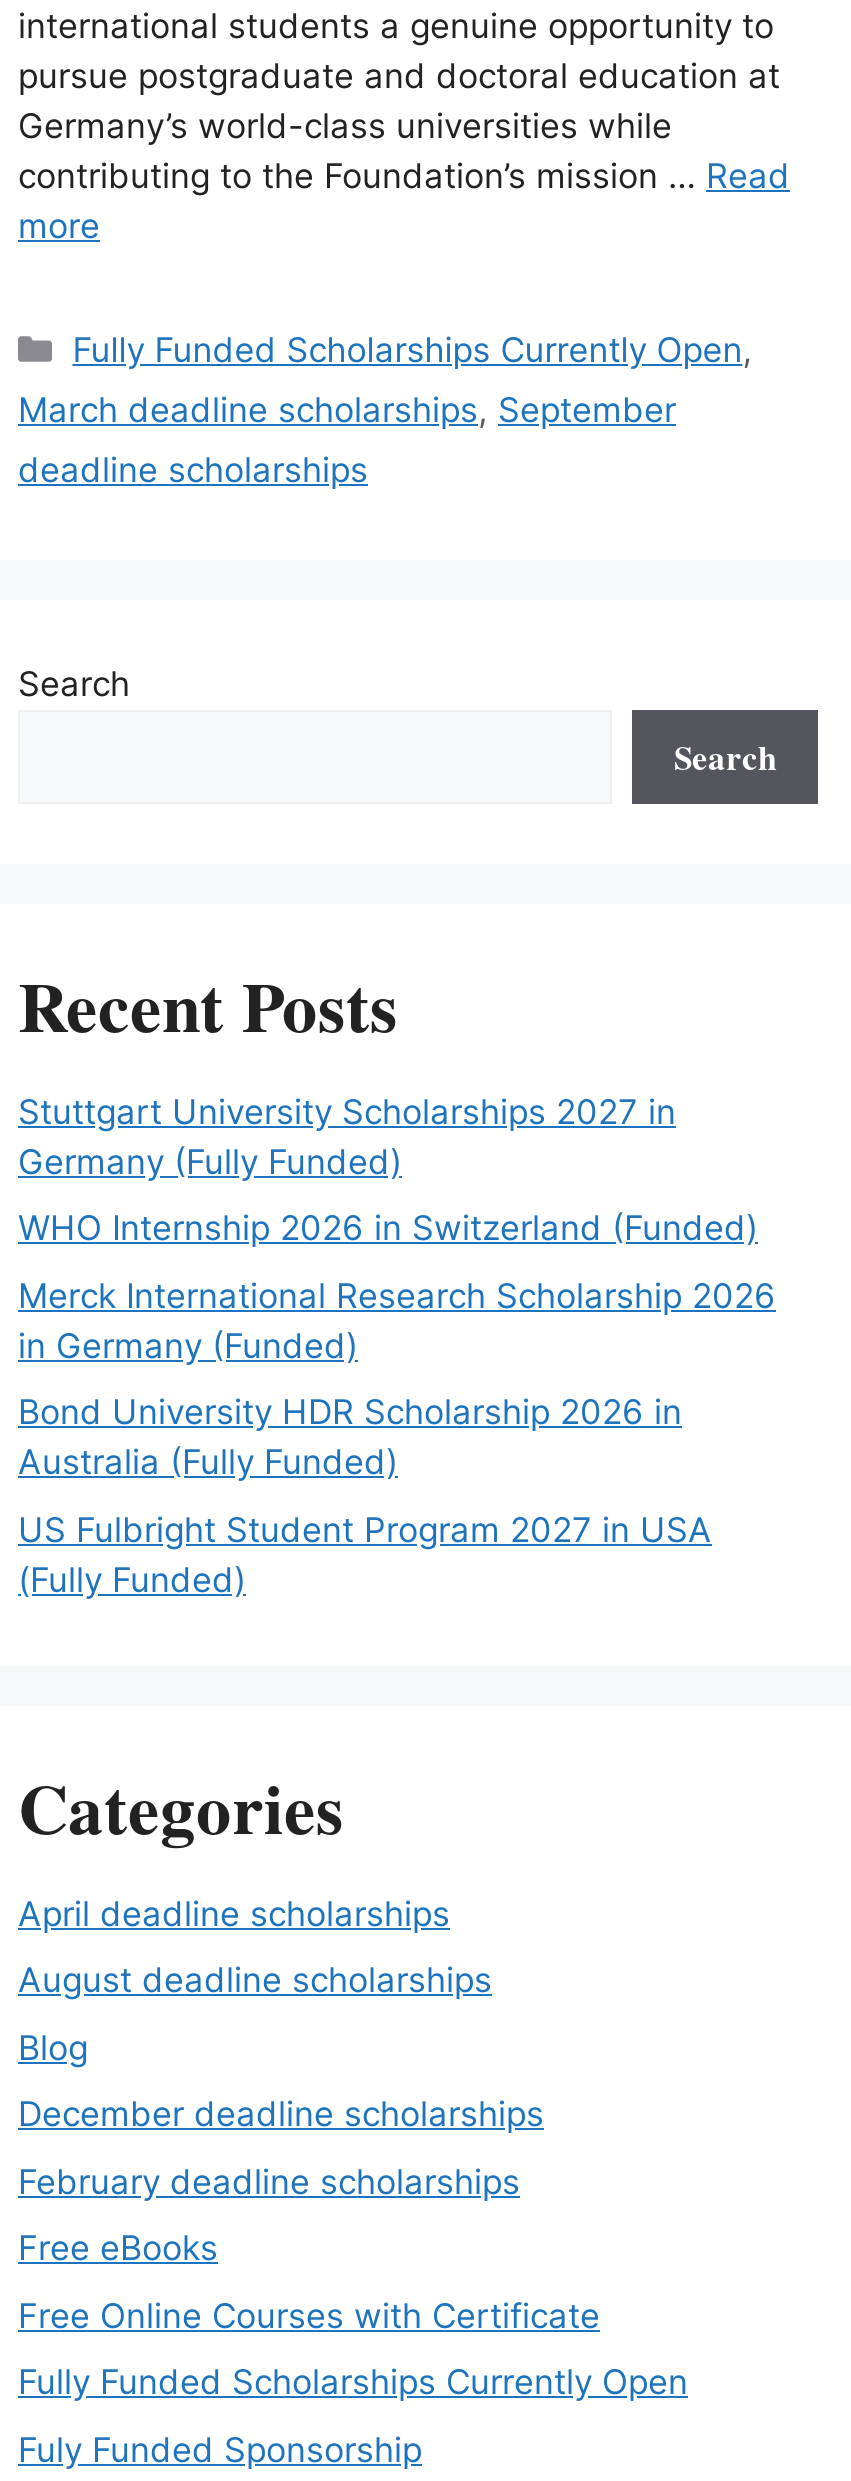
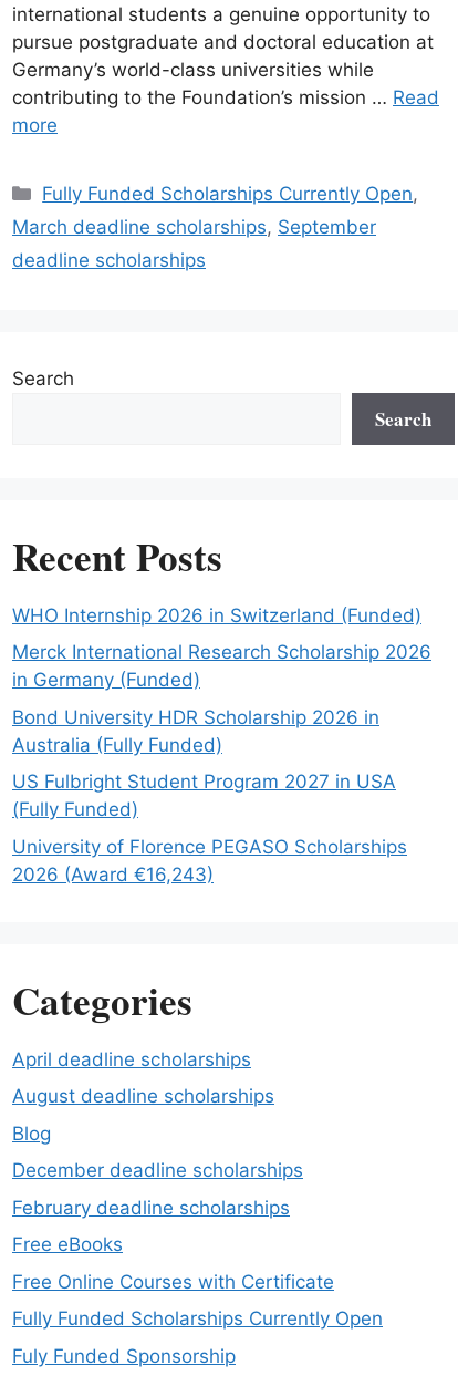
[18,1091,676,1181] Stuttgart University Scholarships 2027 in | Germany (Fully Funded) -> none
moved [18,1208,776,1599] -> [12,604,431,820]: WHO Internship 2026 in Switzerland (Funded) | Merck International Research Scholarship 2026 | in Germany (Funded) | Bond University HDR Scholarship 2026 in | Australia (Fully Funded) | US Fulbright Student Program 2027 in USA | (Fully Funded)
none -> [12,835,407,885] University of Florence PEGASO Scholarships | 2026 (Award €16,243)

